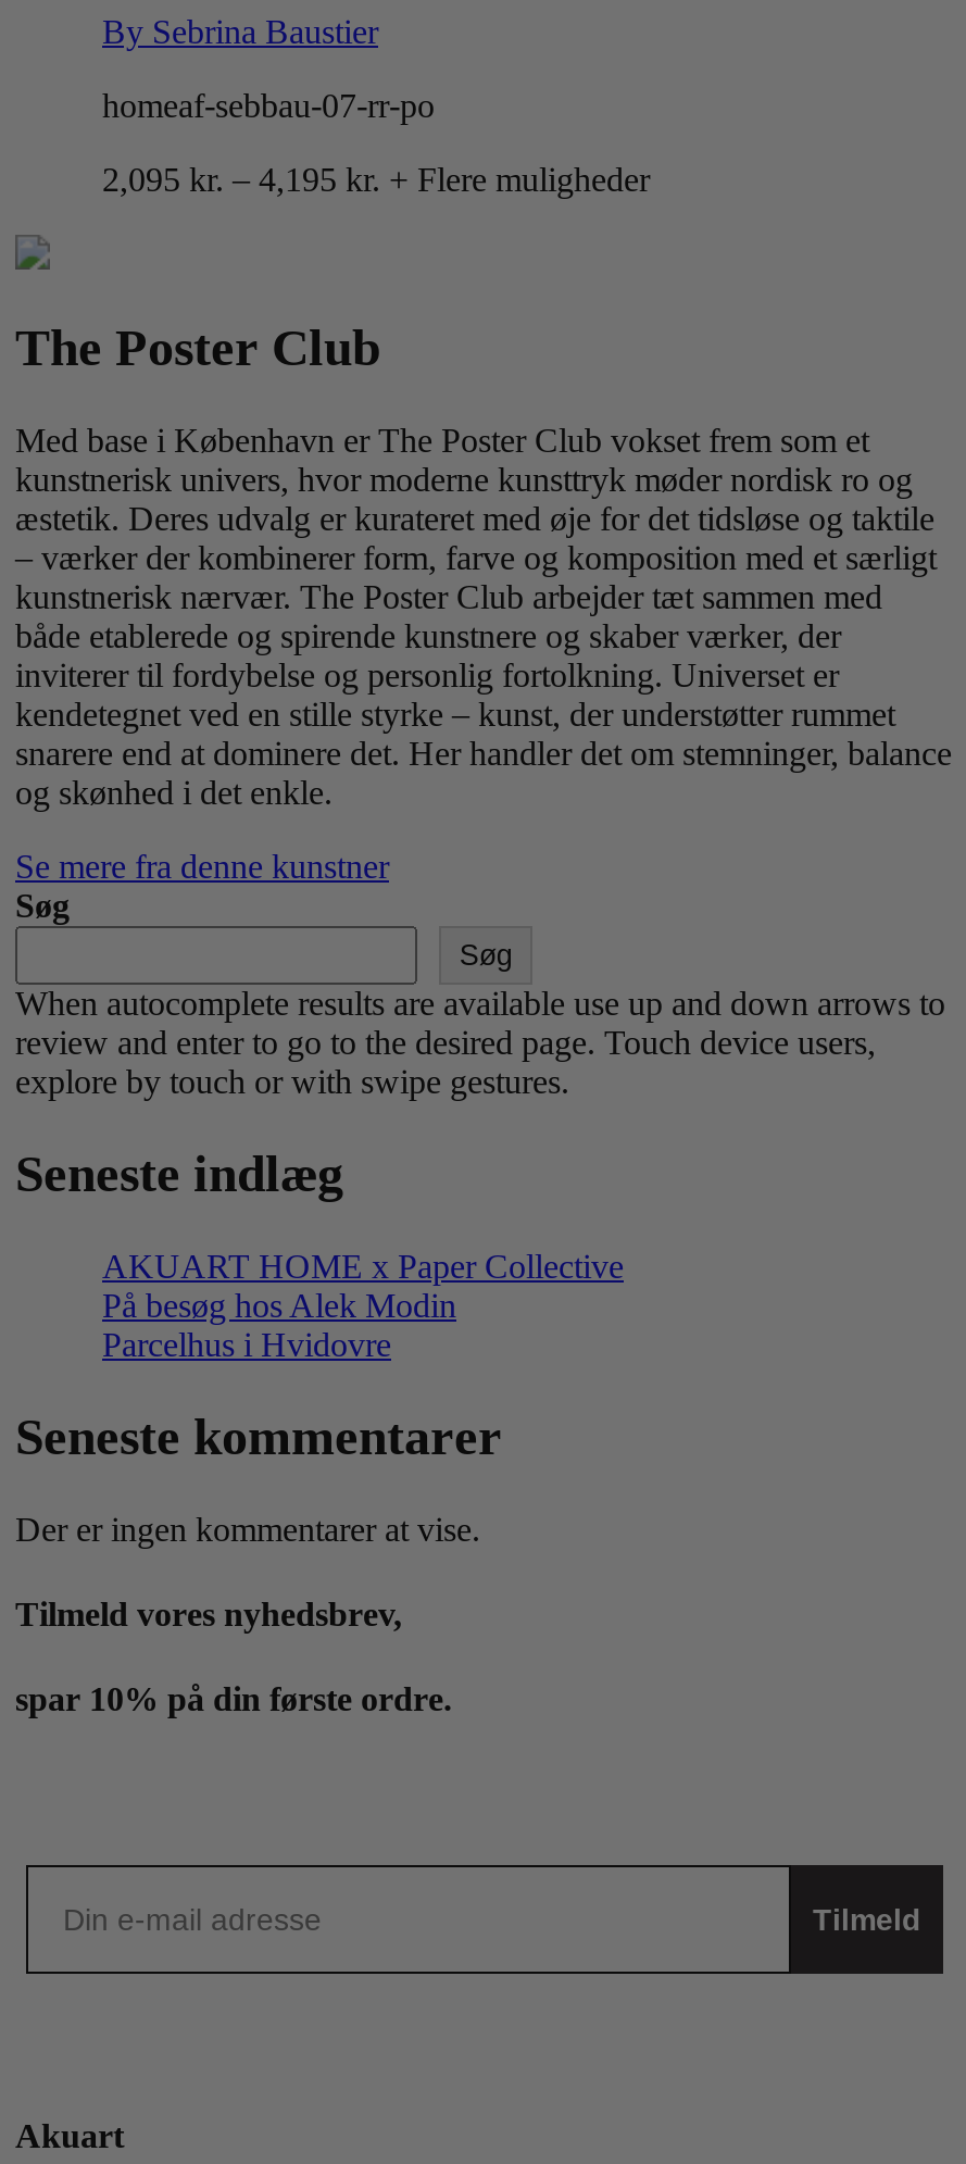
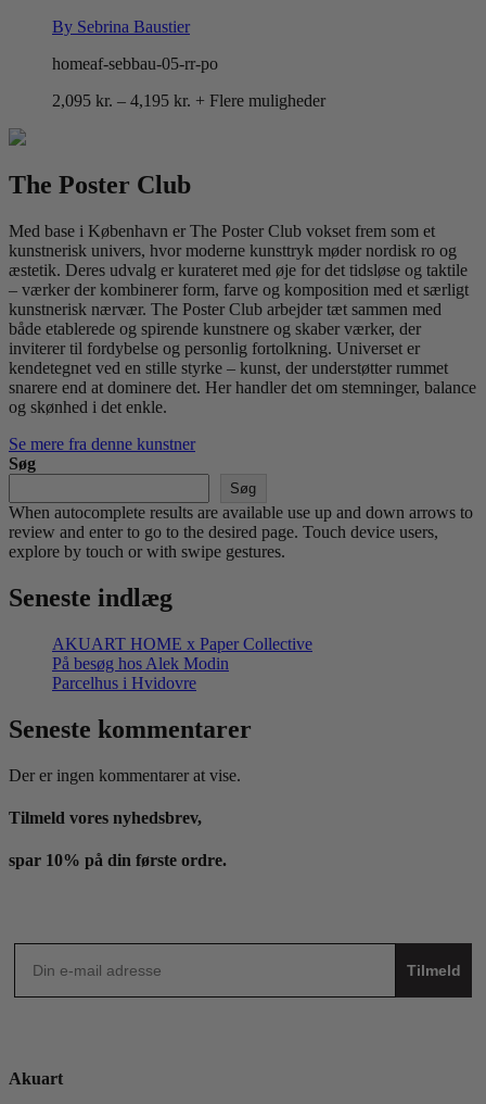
[102,86,435,123] homeaf-sebbau-07-rr-po -> [52,54,218,72] homeaf-sebbau-05-rr-po

